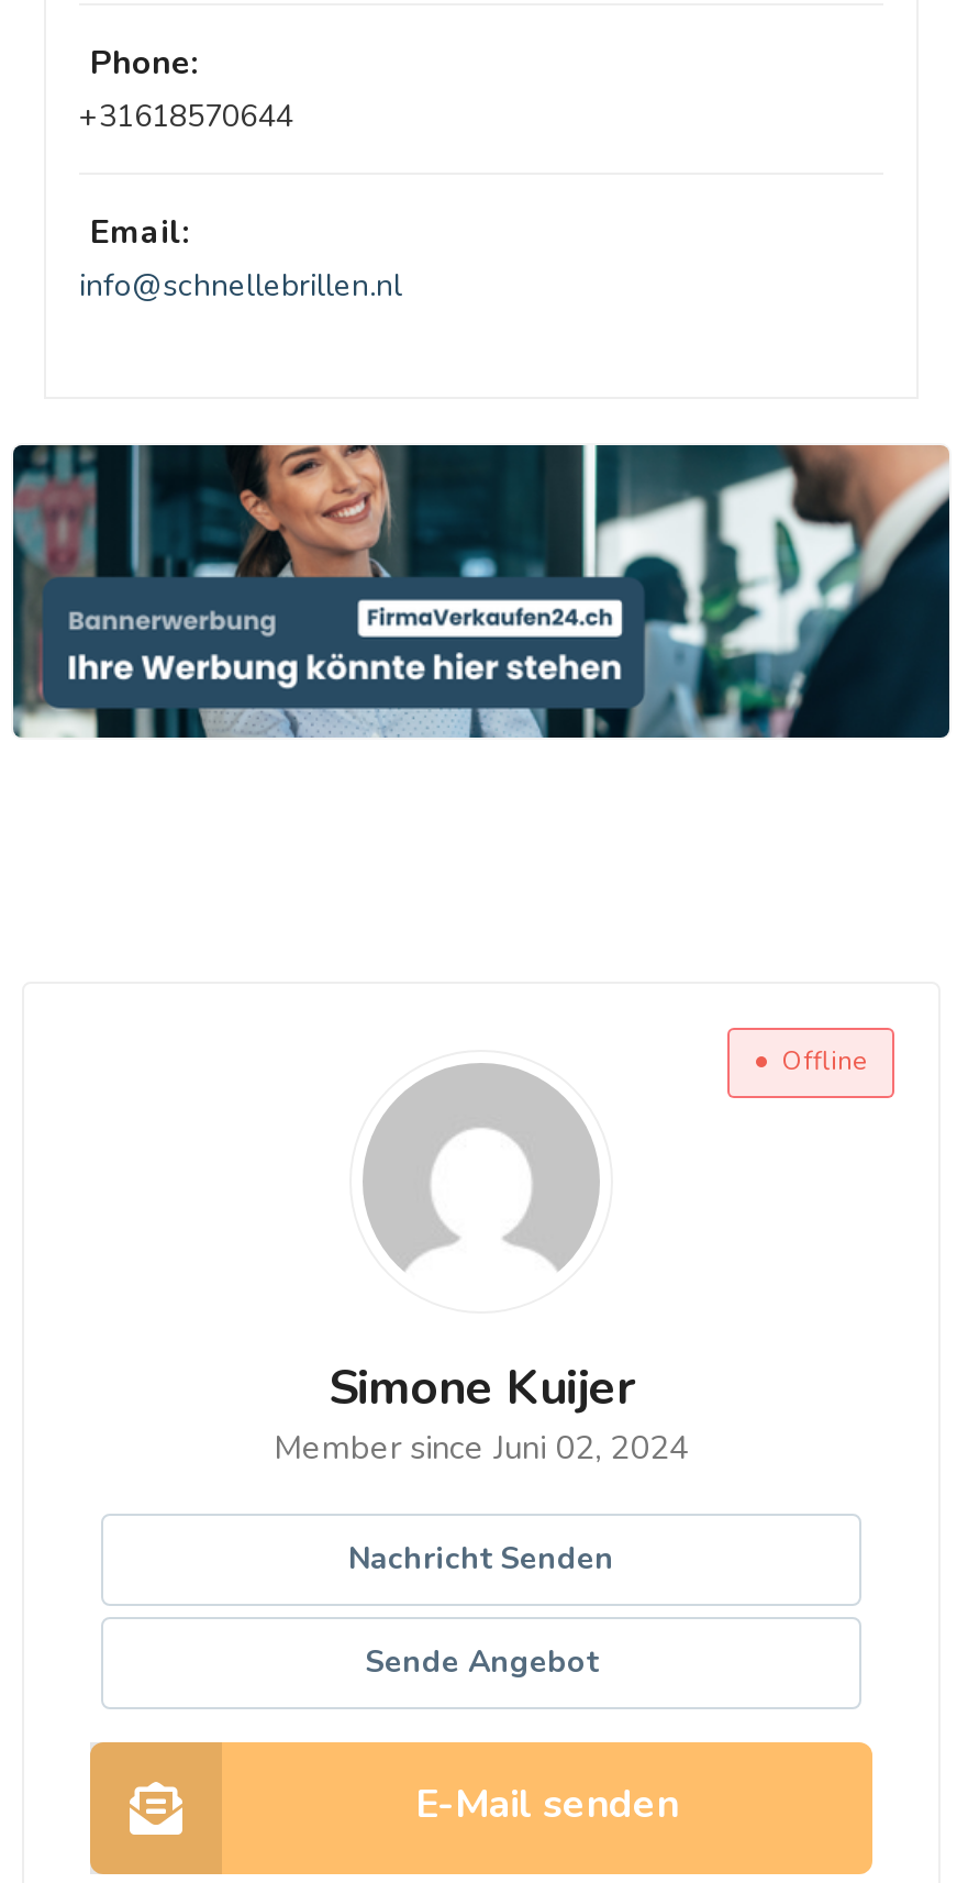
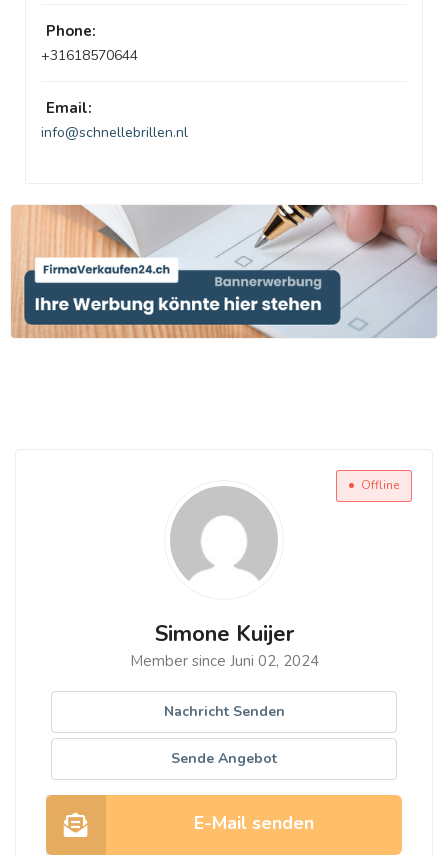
[11,443,952,740] [image] -> [10,204,438,339] [image]

